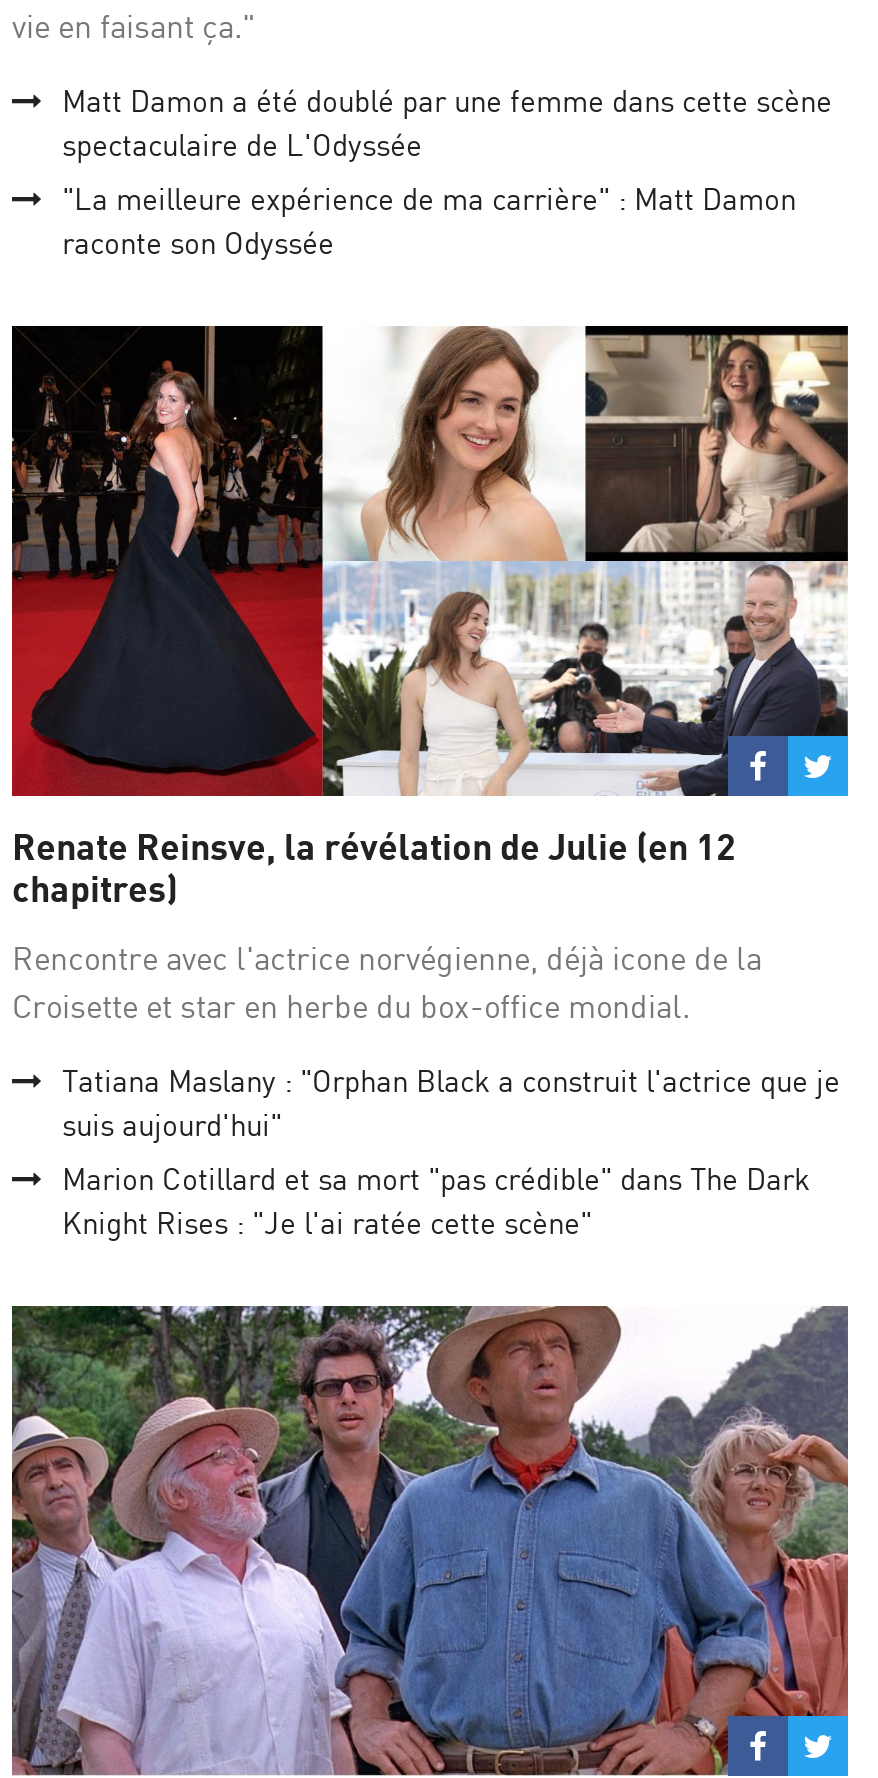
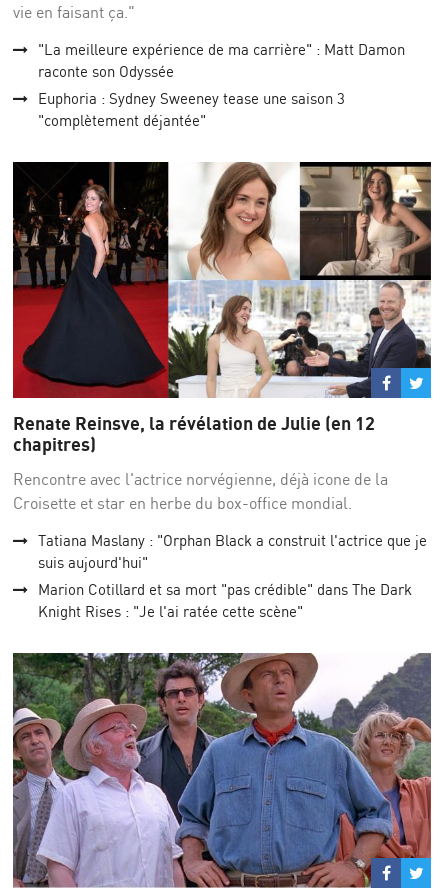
[62,81,832,163] Matt Damon a été doublé par une femme dans cette scène | spectaculaire de L'Odyssée -> none
moved [62,179,796,261] -> [38,40,405,81]: "La meilleure expérience de ma carrière" : Matt Damon | raconte son Odyssée
none -> [38,89,345,130] Euphoria : Sydney Sweeney tease une saison 3 | "complètement déjantée"

